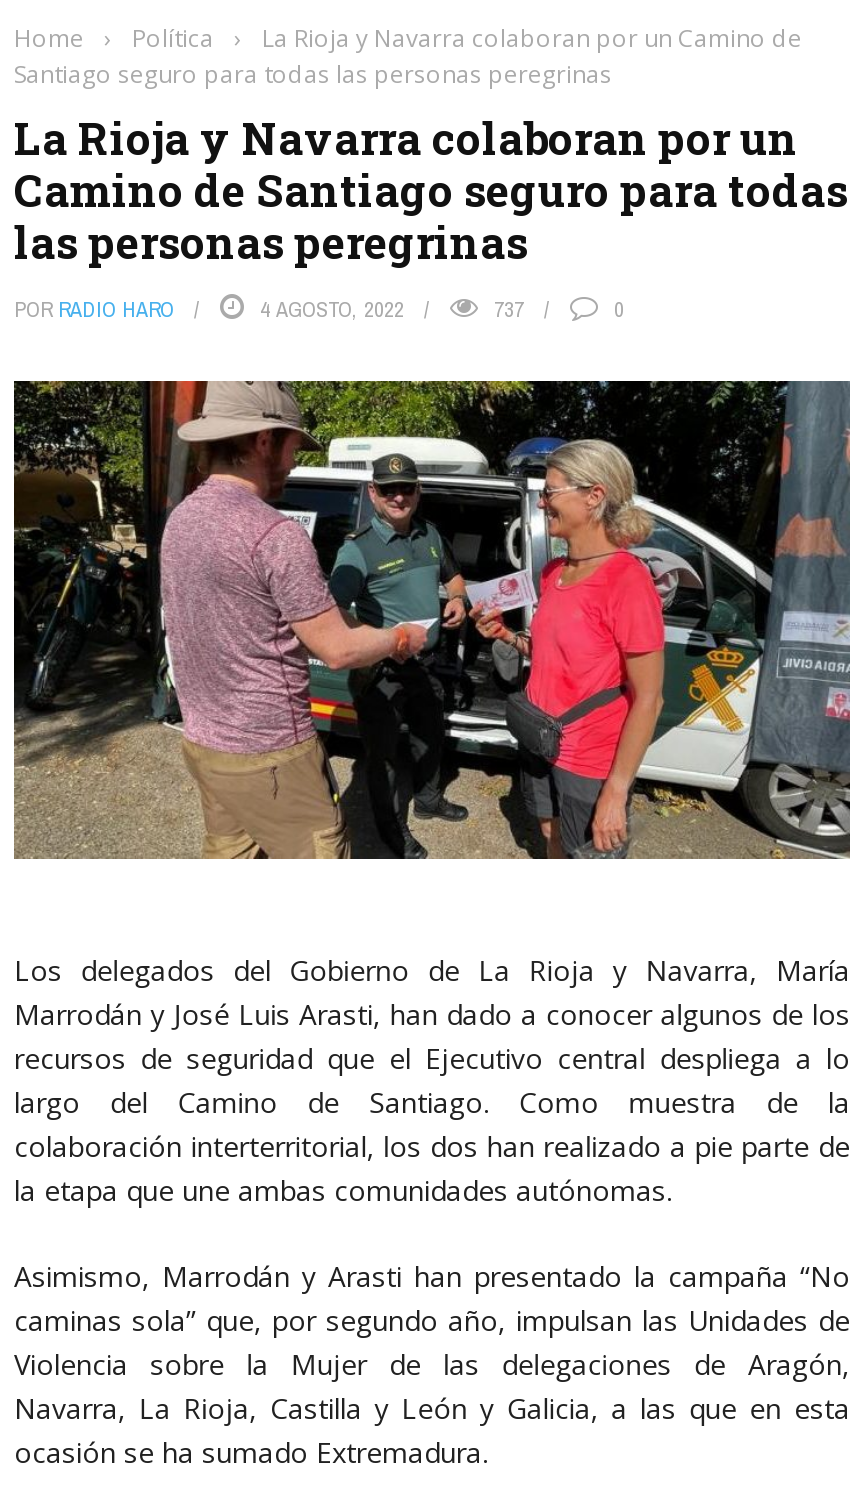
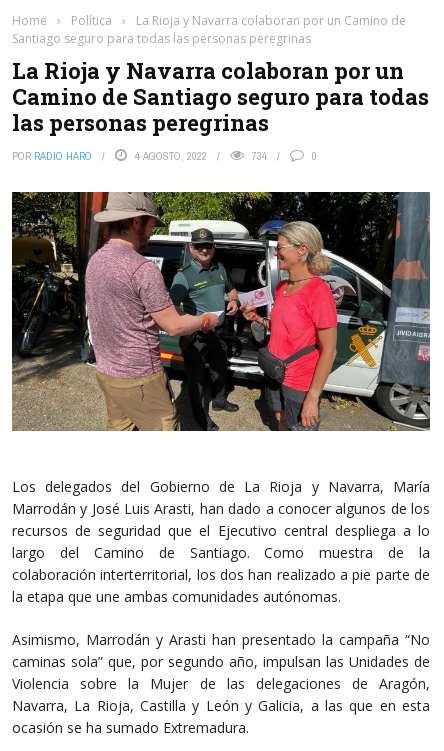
[494,296,524,324] 737 -> [252,149,267,163] 734

